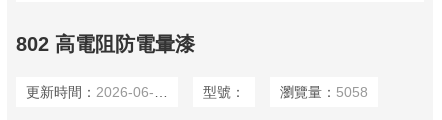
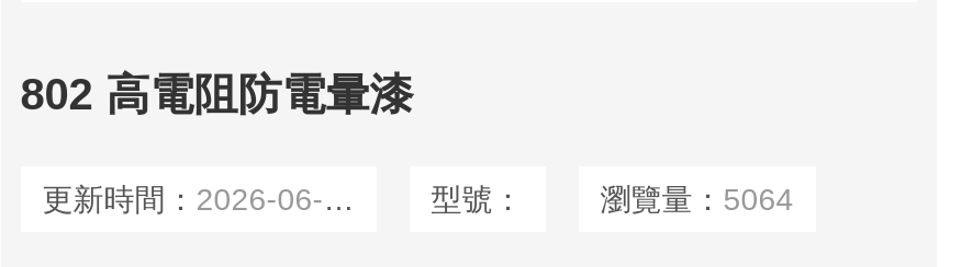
[280,84,368,100] 瀏覽量：5058 -> [600,182,793,217] 瀏覽量：5064

